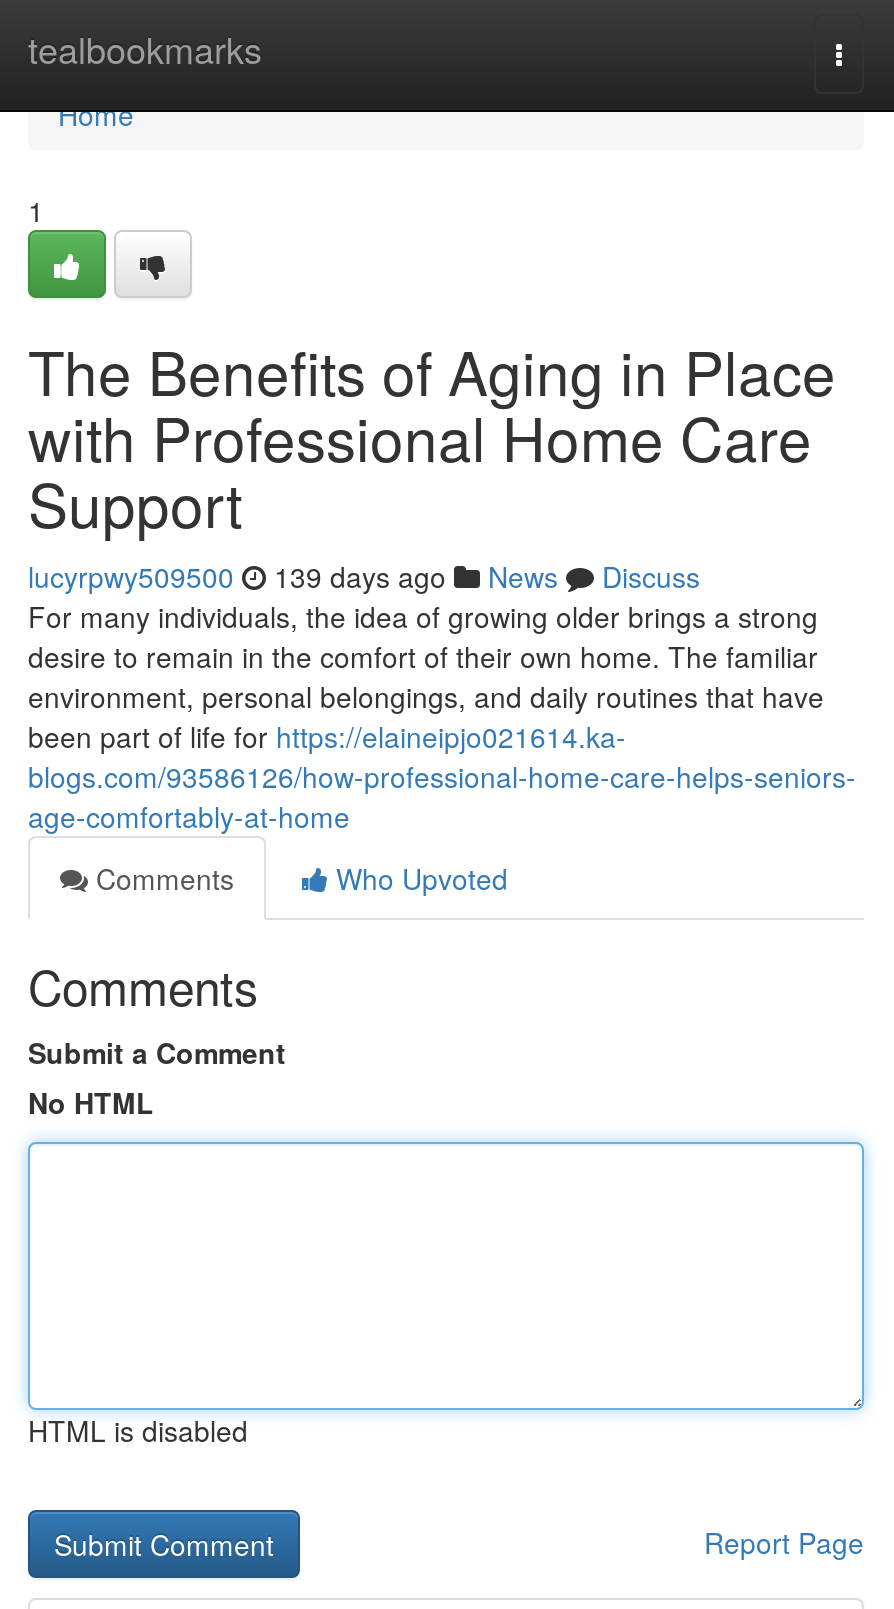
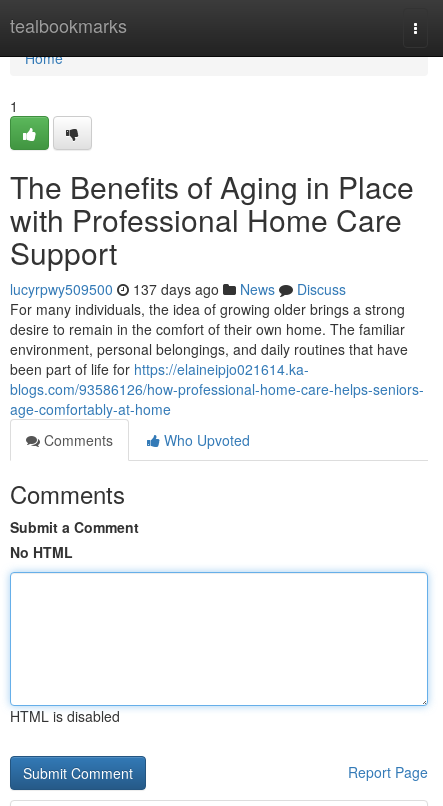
[28,556,700,596] lucyrpwy509500 139 days ago News Discuss -> [10,279,346,299] lucyrpwy509500 137 days ago News Discuss

